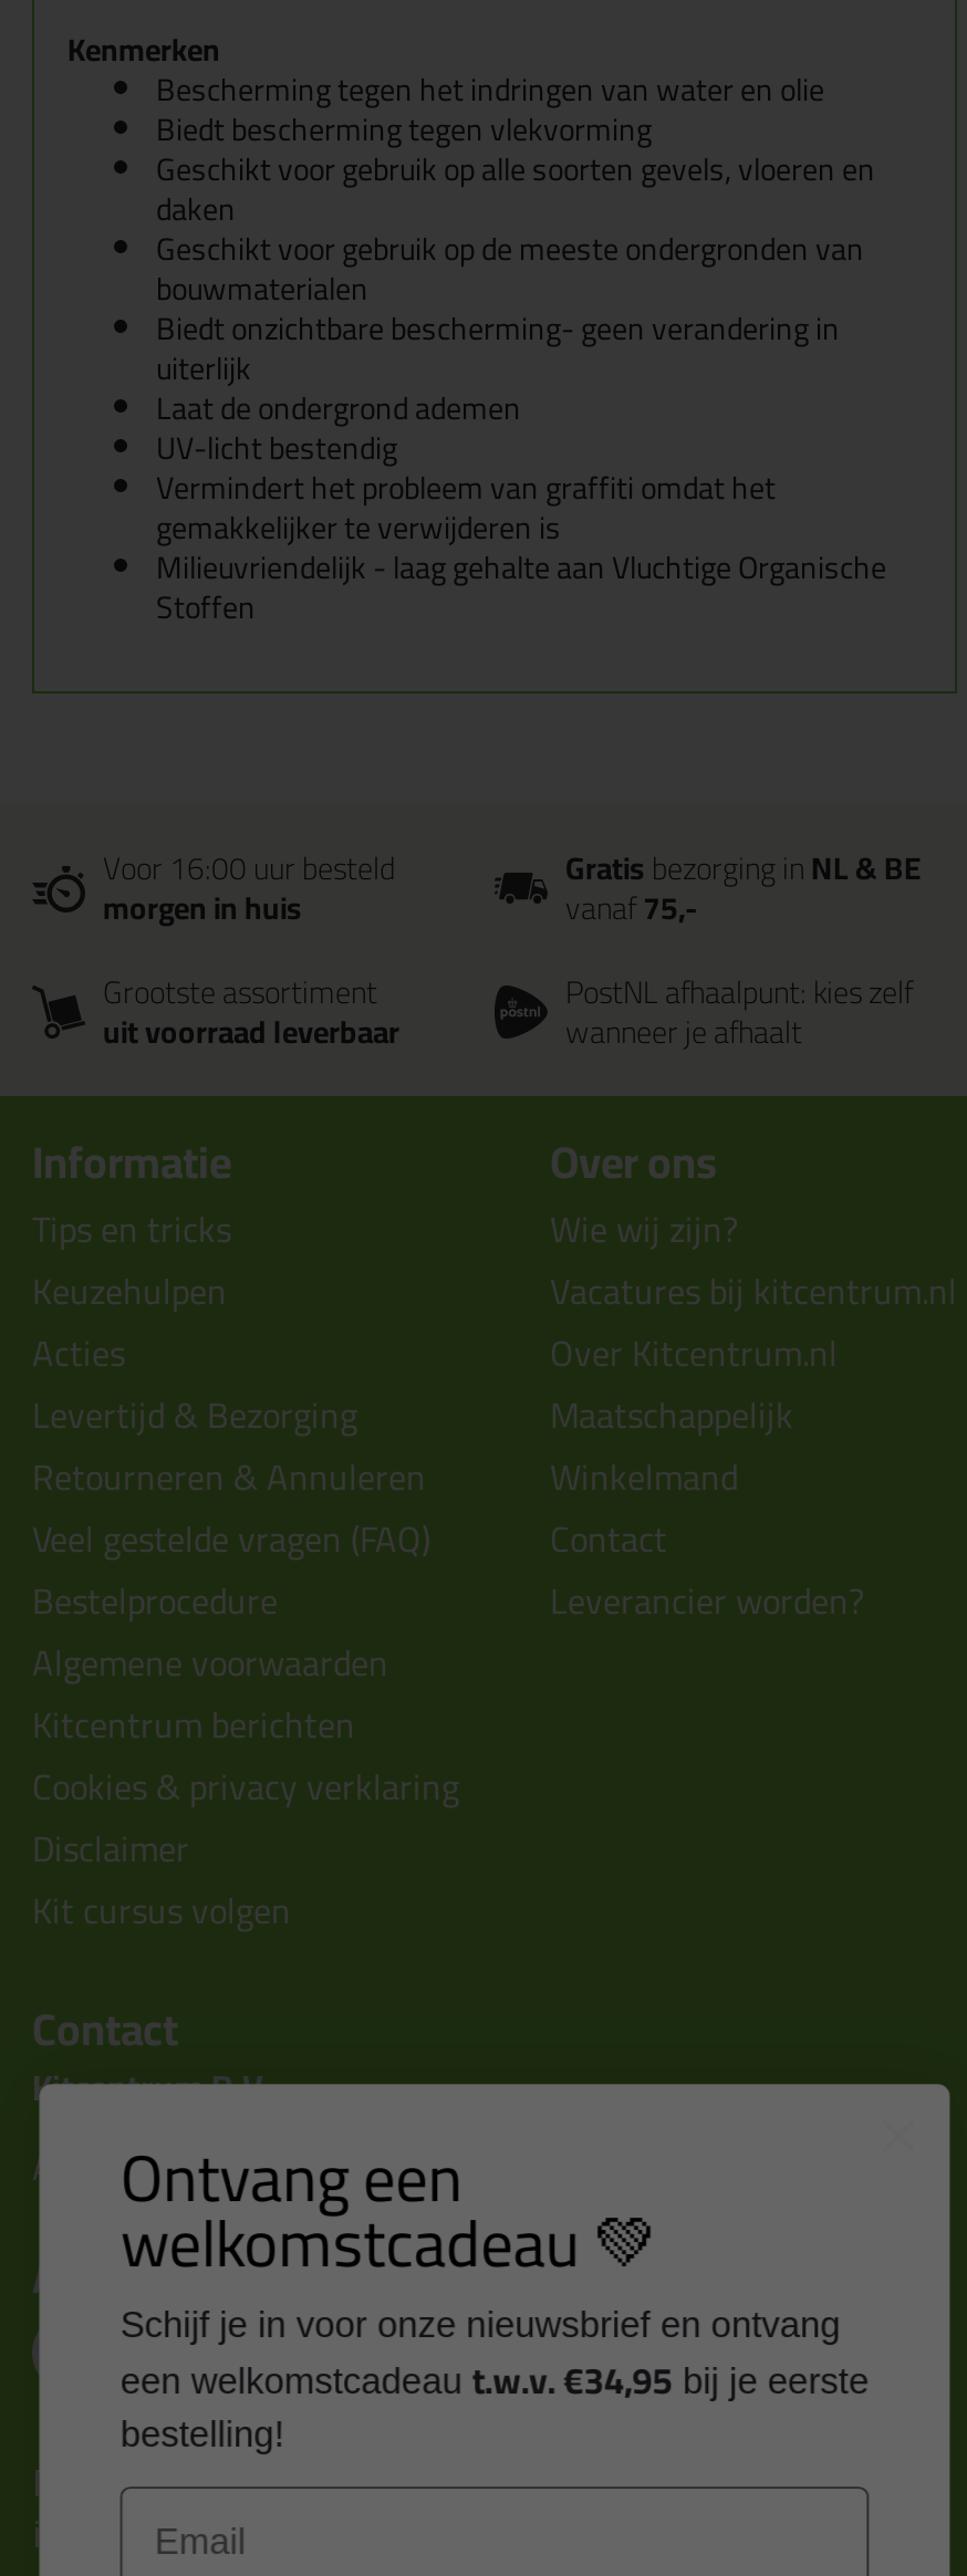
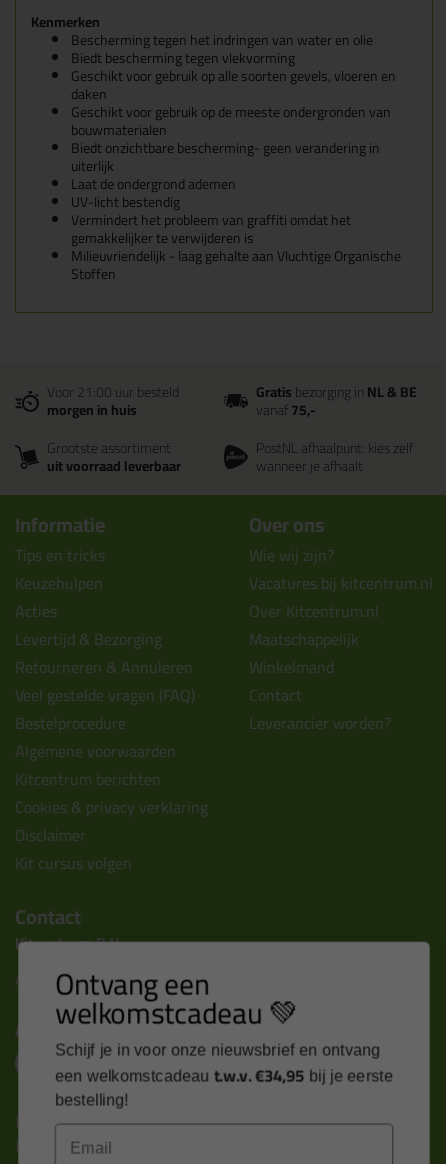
[103,839,395,897] Voor 16:00 uur besteld -> [47,379,179,405] Voor 21:00 uur besteld

